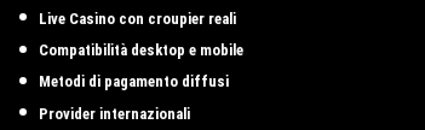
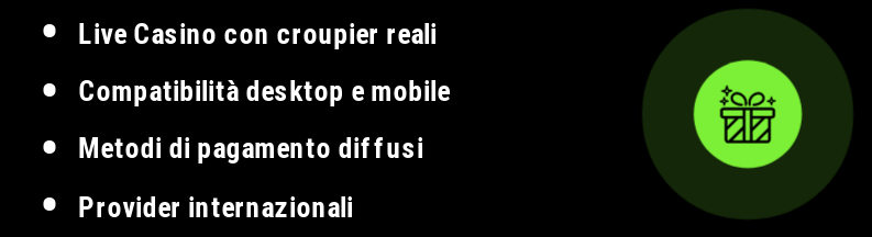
none -> [644,11,851,217] [image]

